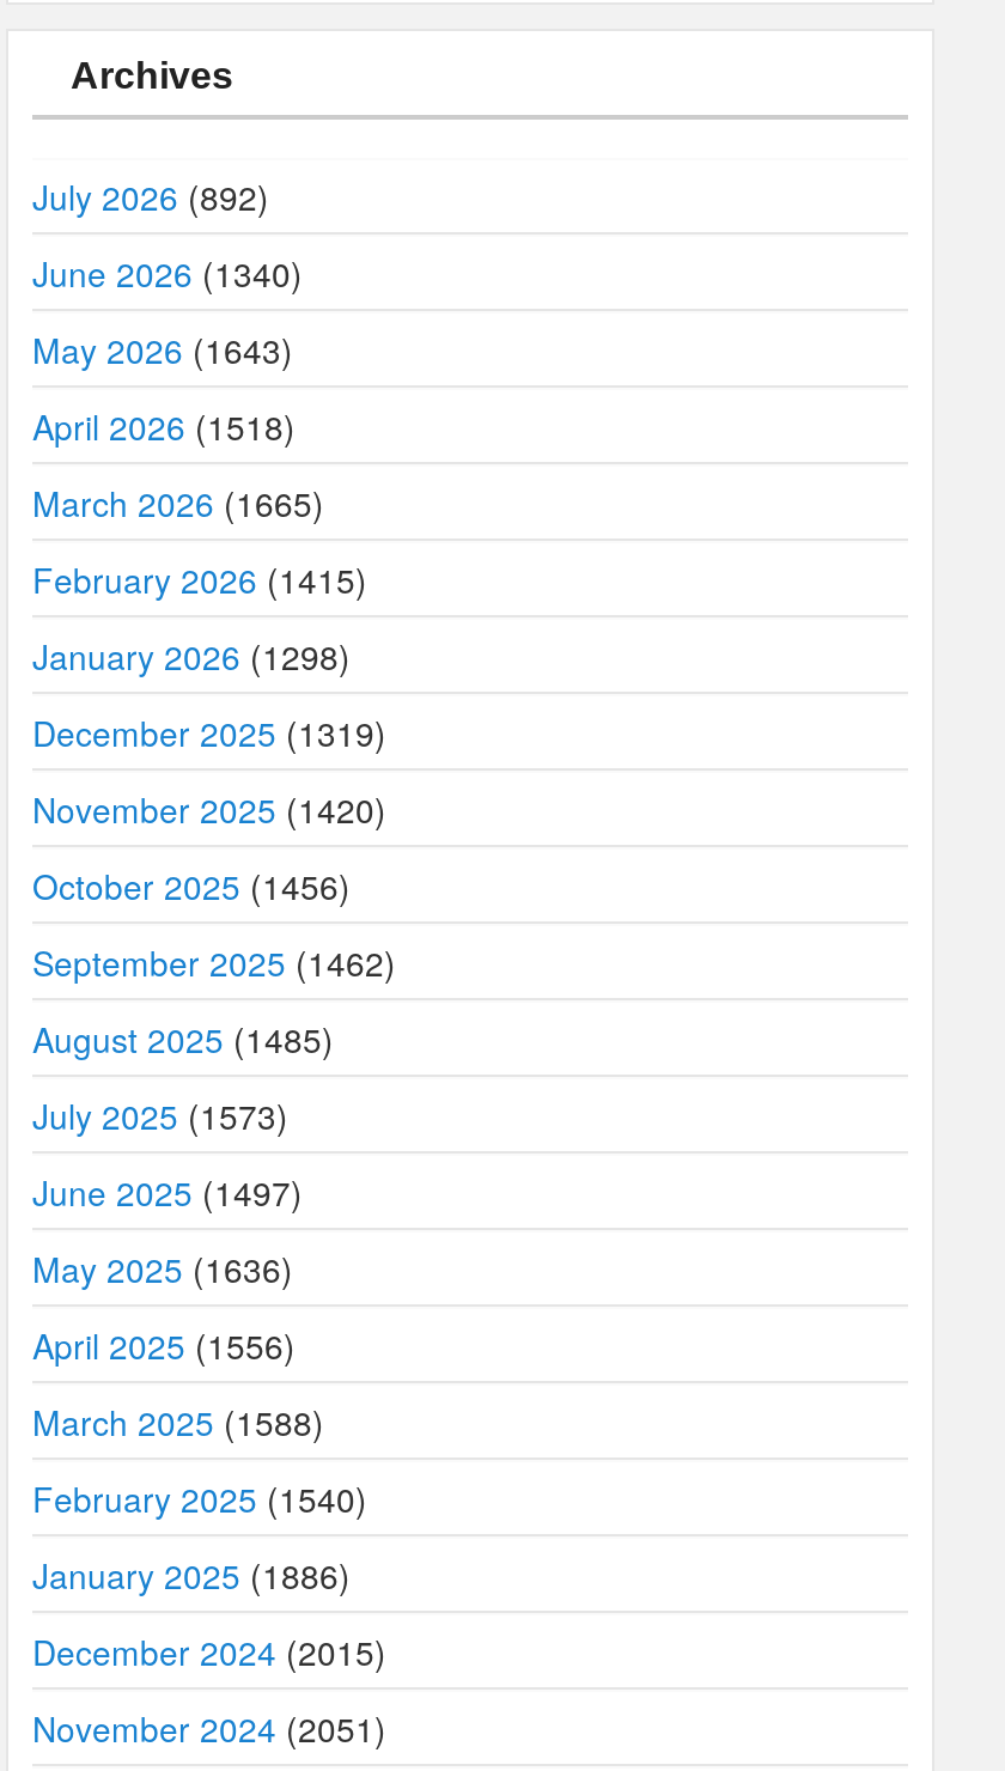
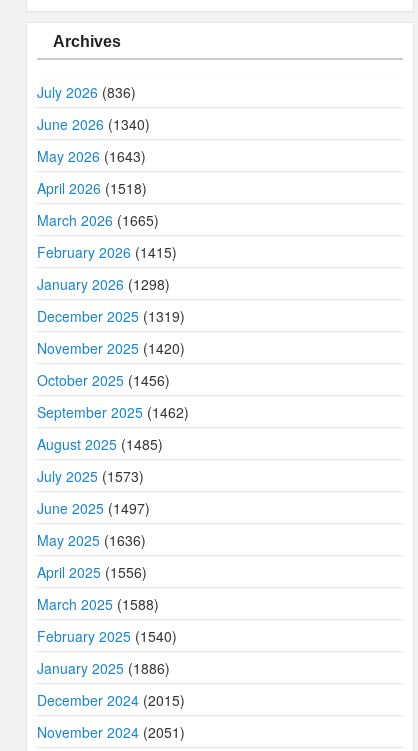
[32,173,269,221] July 2026 (892) -> [37,82,136,102] July 2026 (836)

